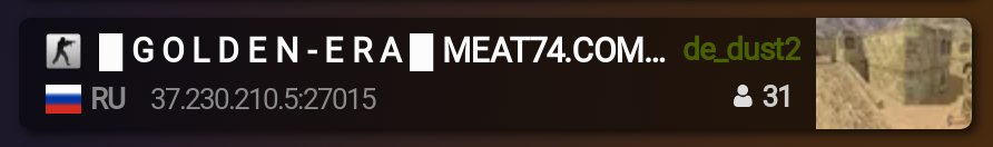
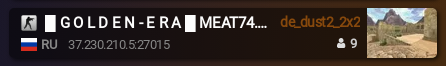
[682,18,972,127] [image] | de_dust2 -> [280,8,436,58] [image] | de_dust2_2x2
[756,80,792,114] 31 -> [347,36,356,51] 9

